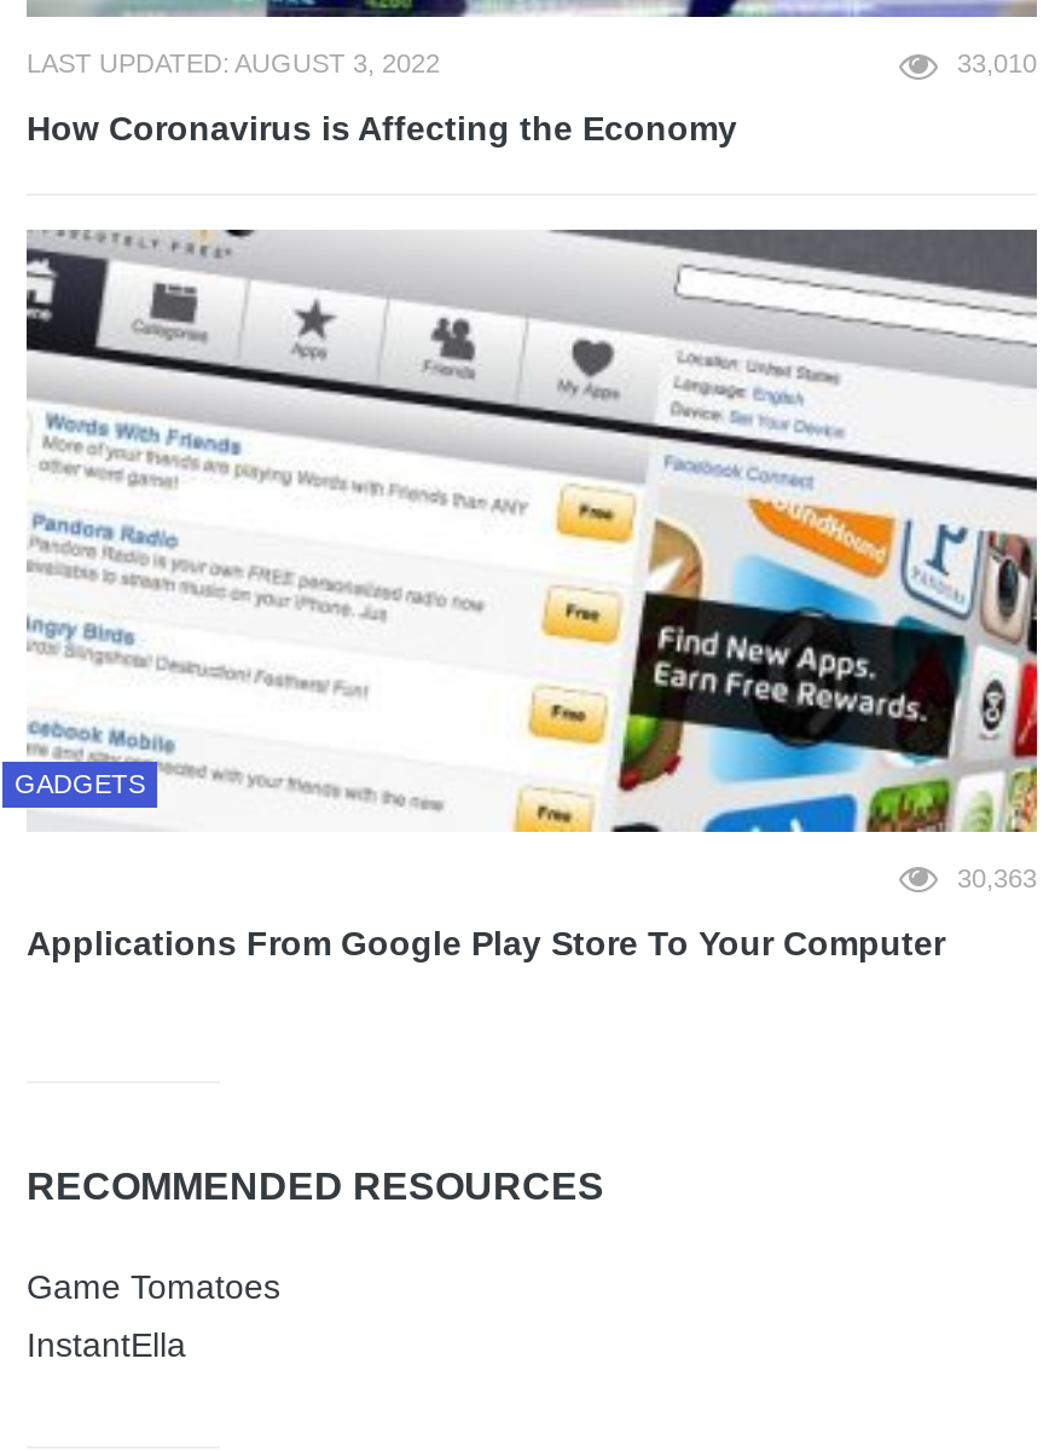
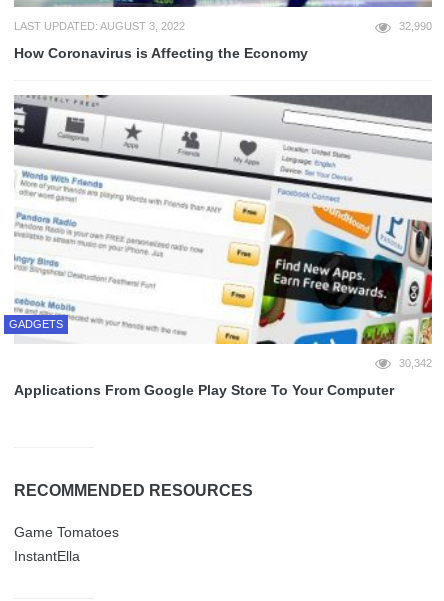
[950,50,1037,79] 33,010 -> [396,20,432,32] 32,990
[950,863,1037,892] 30,363 -> [396,357,432,369] 30,342

